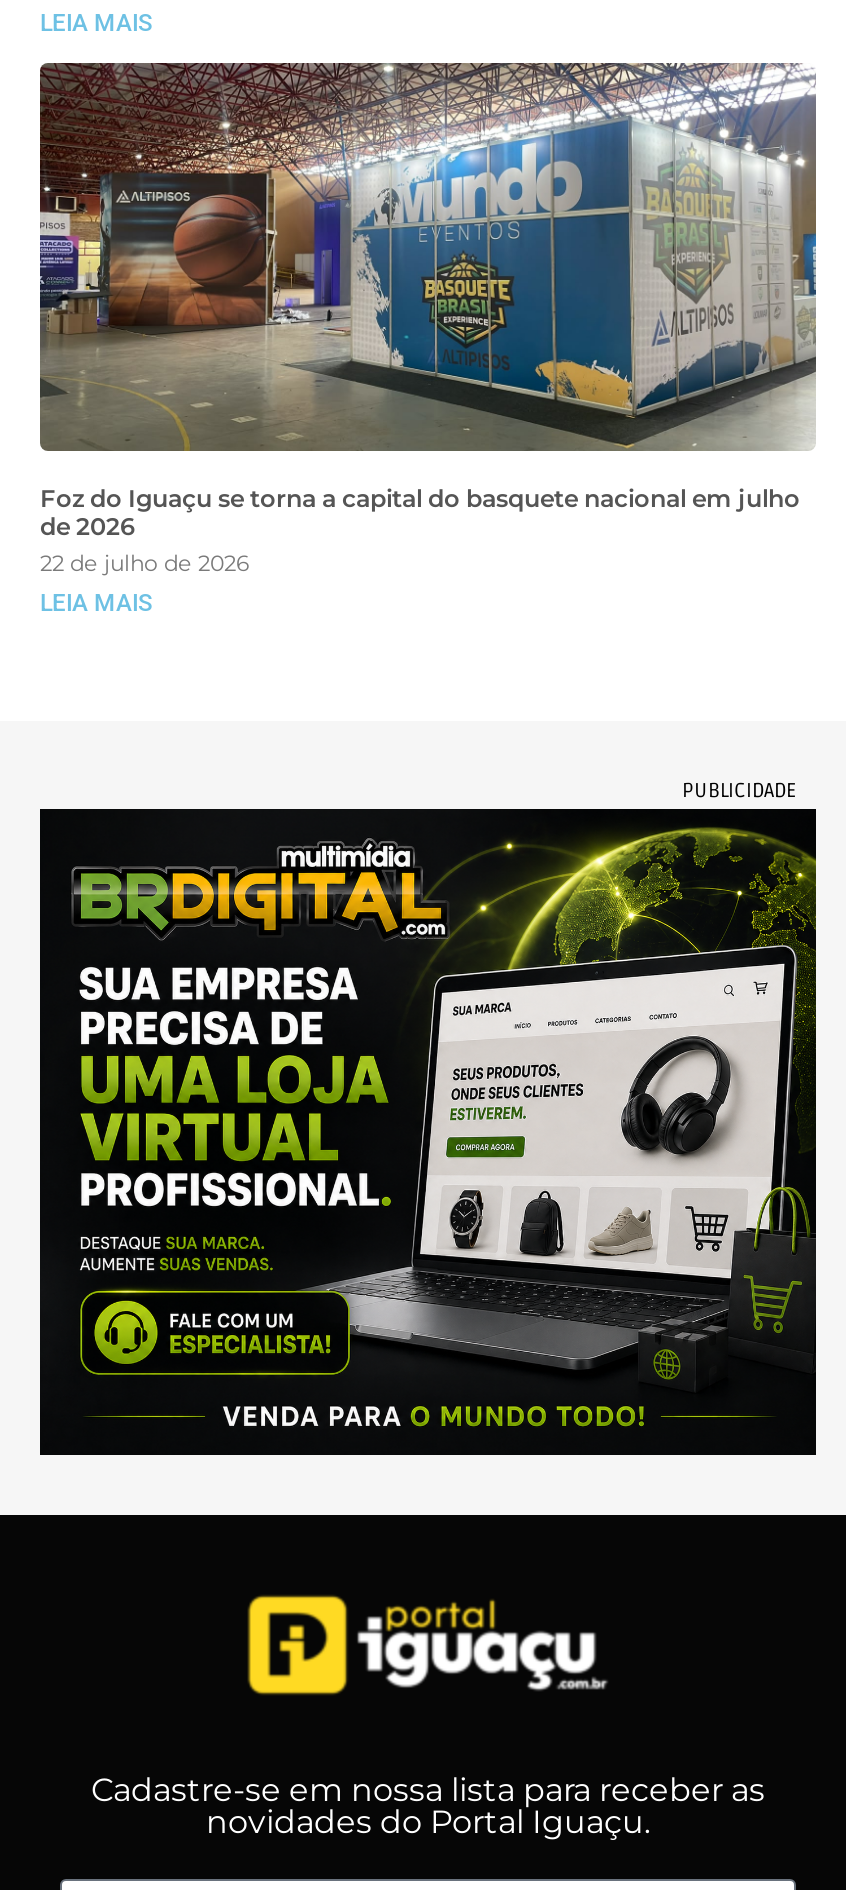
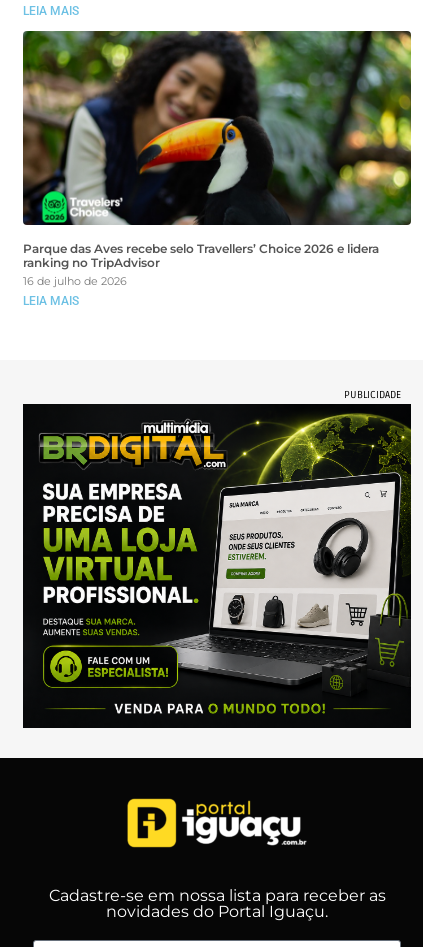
[38,62,818,577] [image] | Foz do Iguaçu se torna a capital do basquete nacional em julho | de 2026 | 22 de julho de 2026 -> [22,30,412,288] [image] | Parque das Aves recebe selo Travellers’ Choice 2026 e lidera | ranking no TripAdvisor | 16 de julho de 2026

